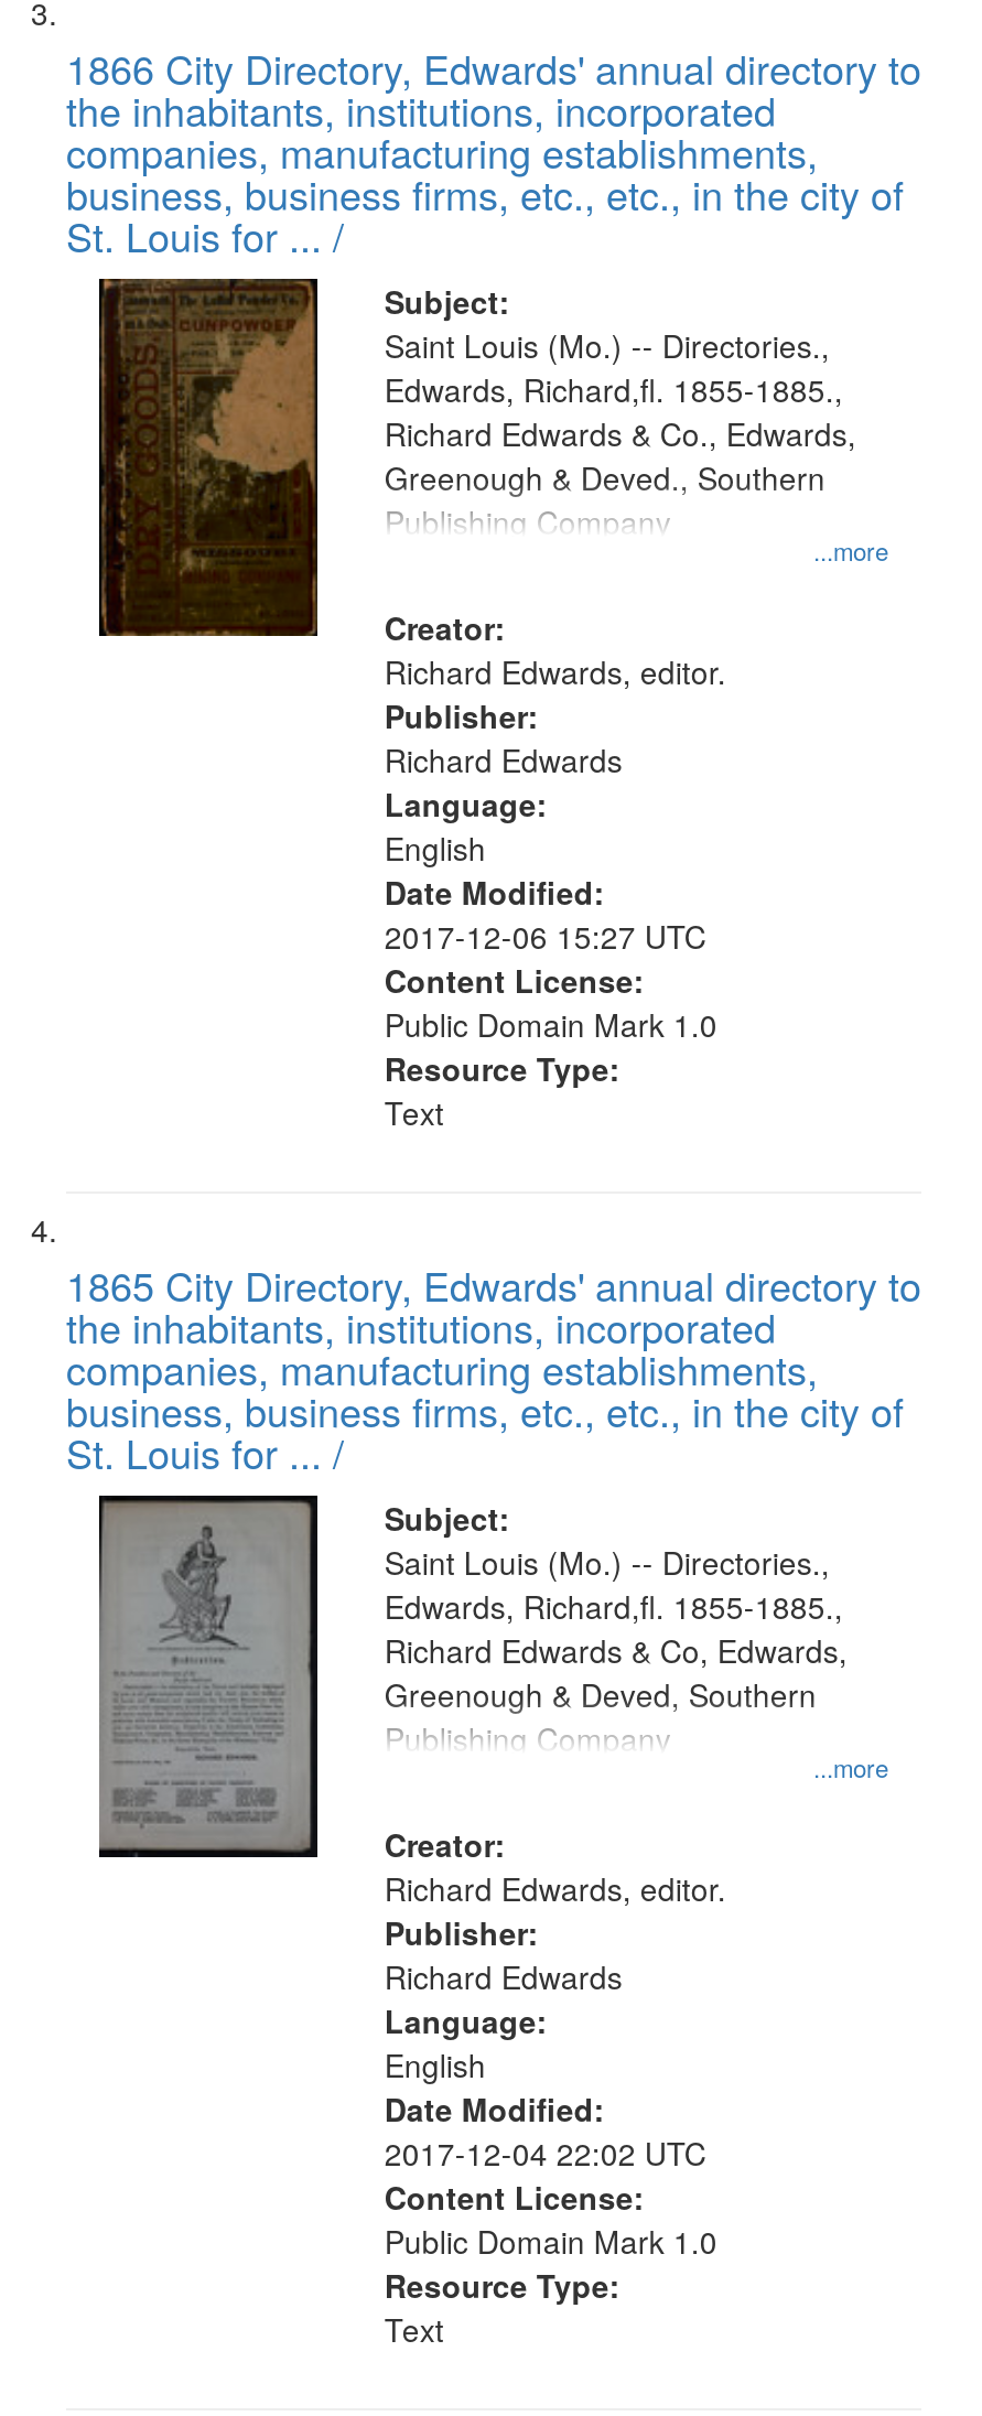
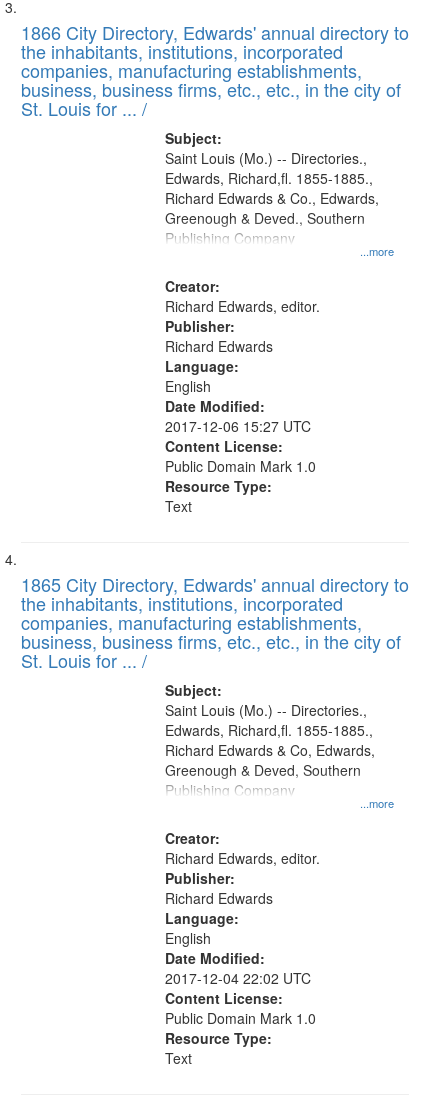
[97,277,320,638] [image] -> none
[97,1493,320,1859] [image] -> none

